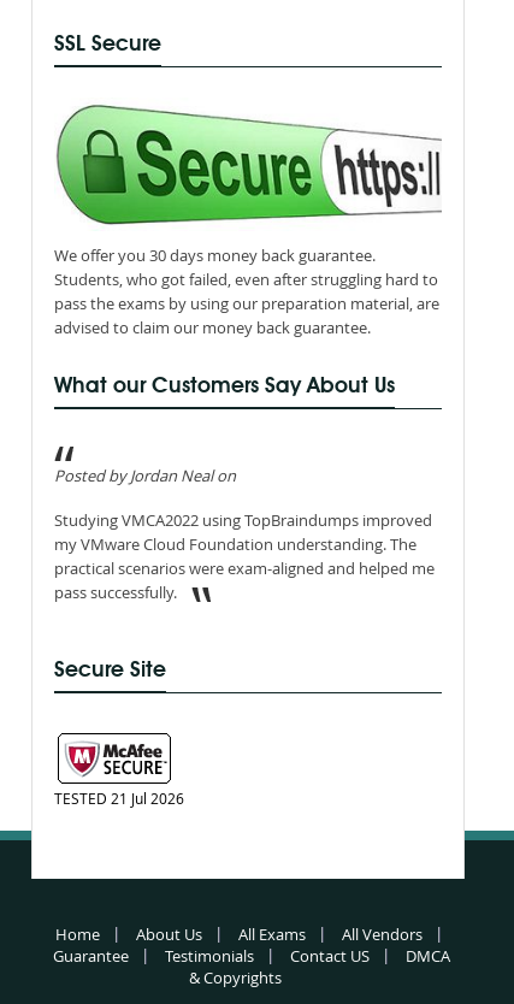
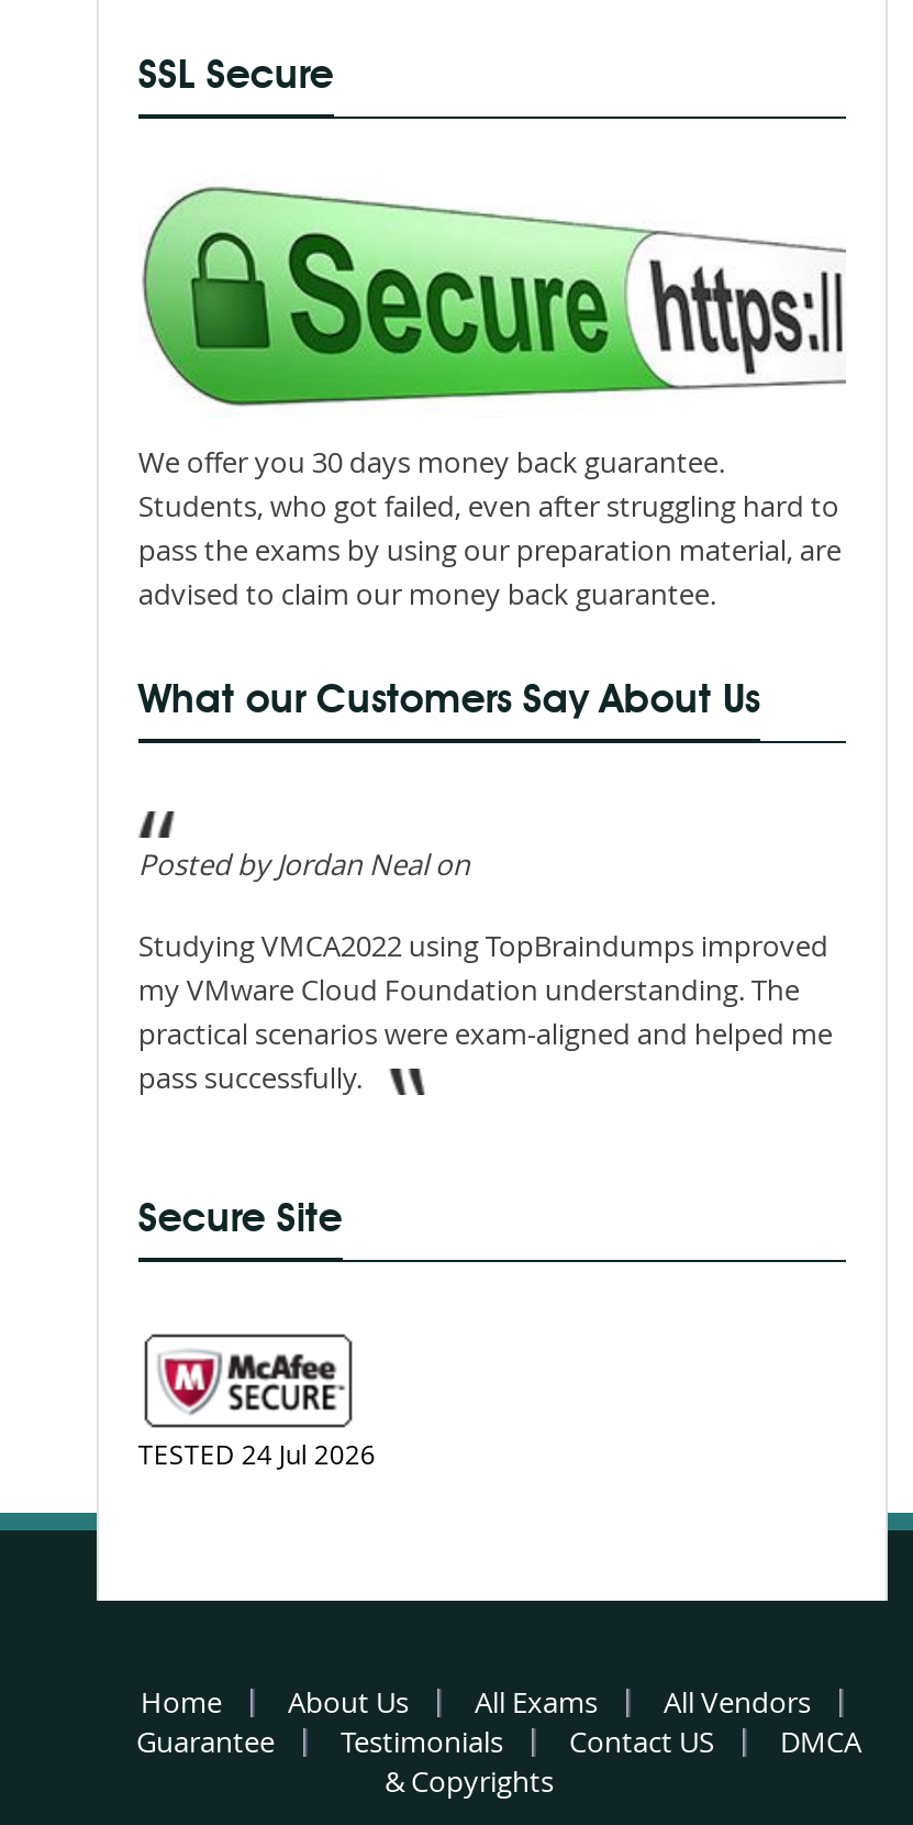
[54,789,184,808] TESTED 21 Jul 2026 -> [138,1436,376,1472] TESTED 24 Jul 2026

